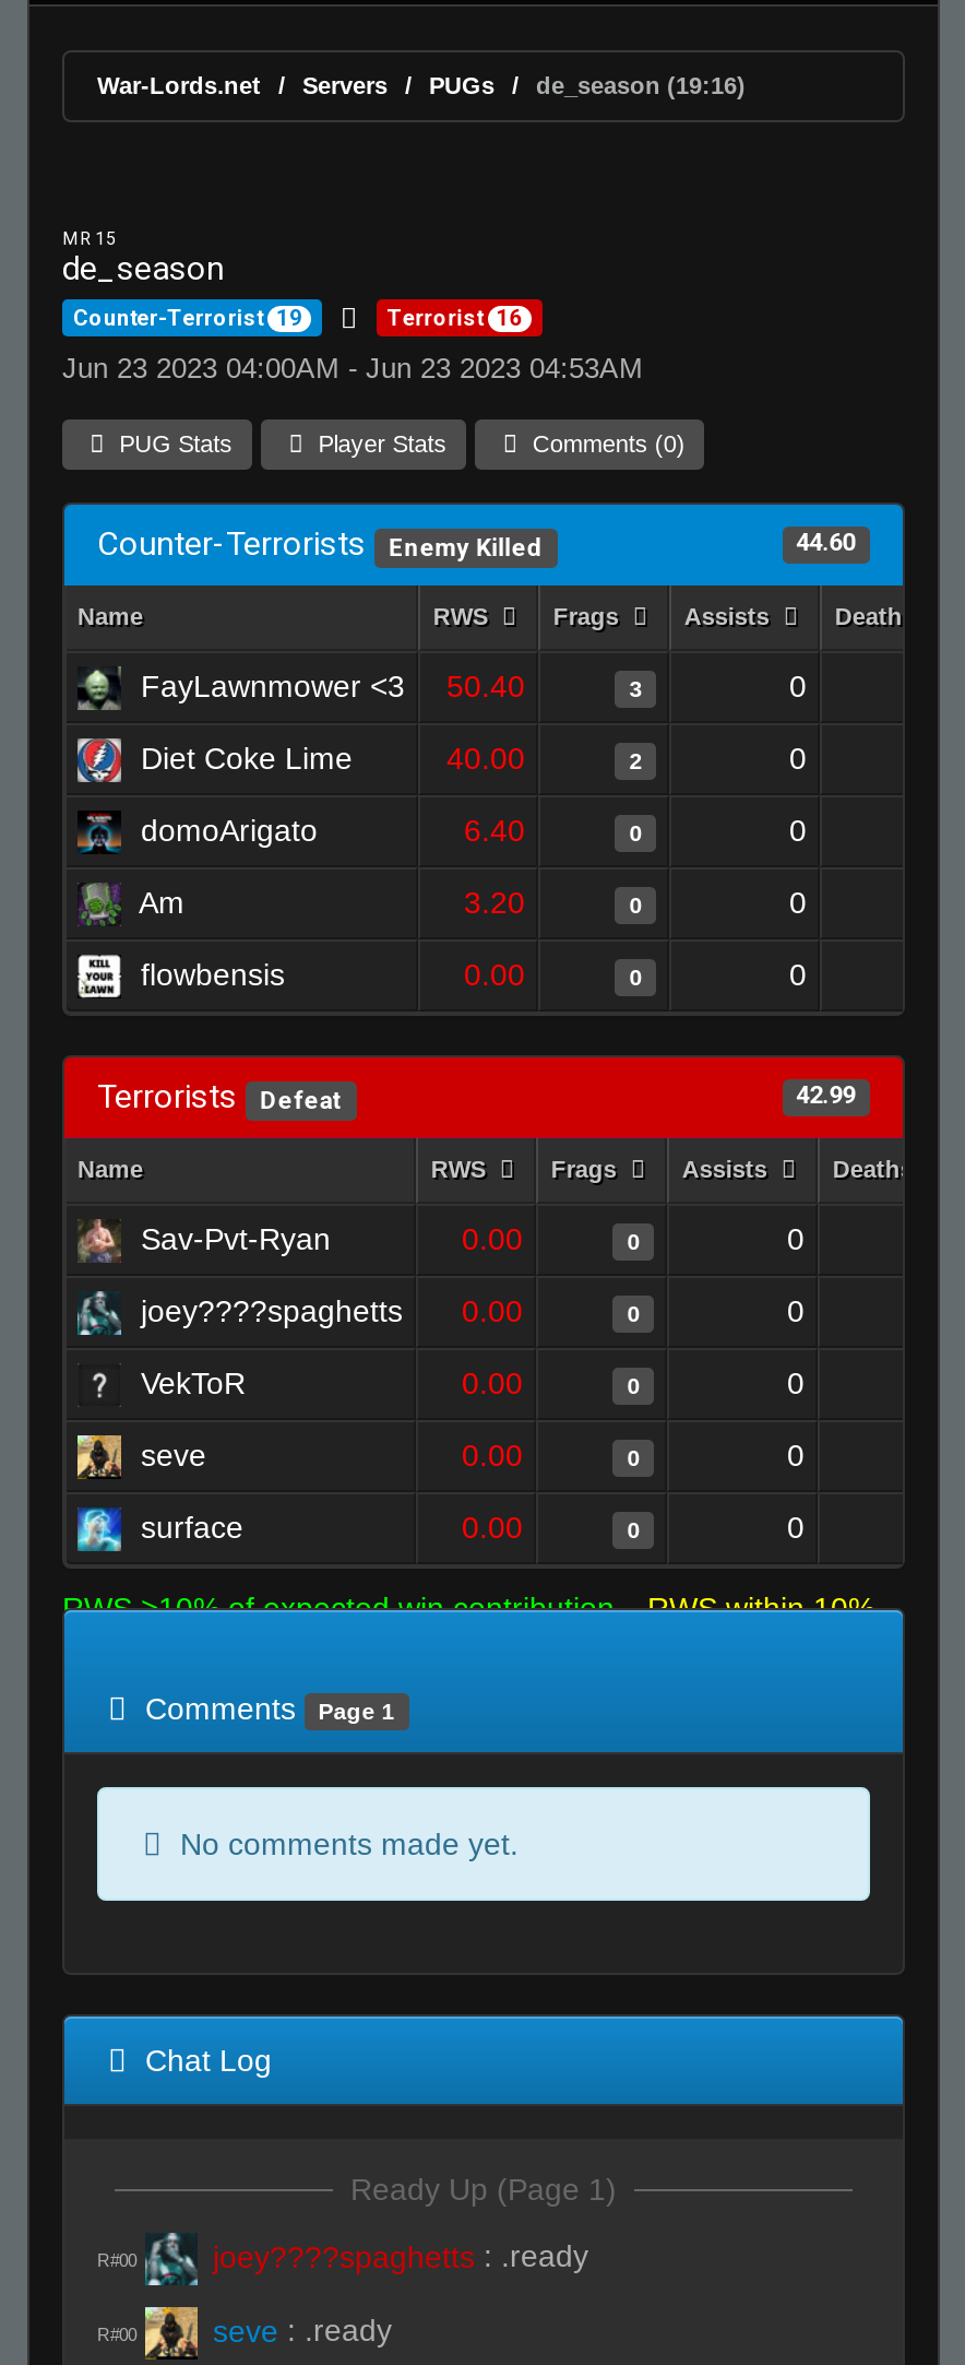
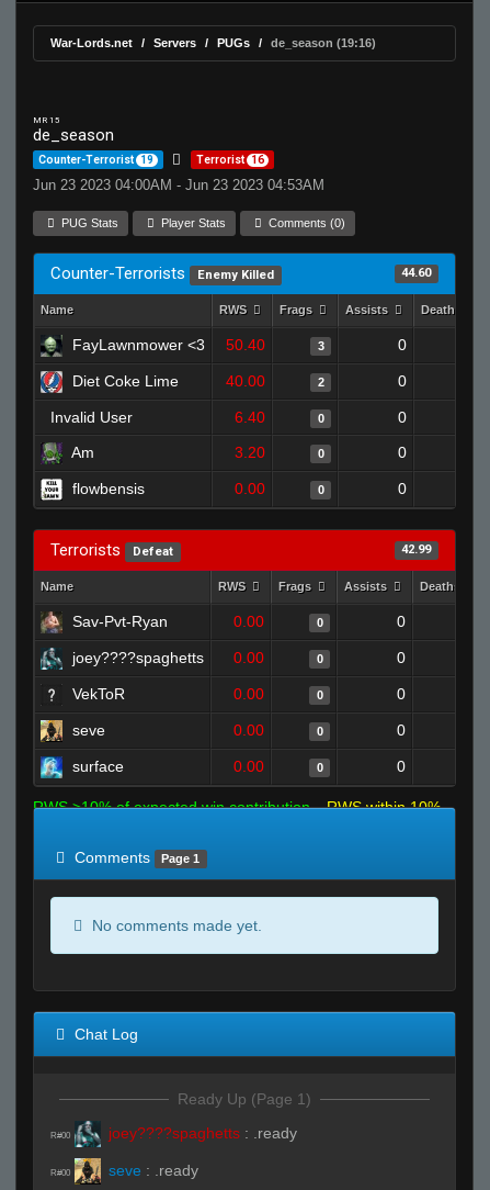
[141,813,318,848] domoArigato -> [50,408,133,426] Invalid User

